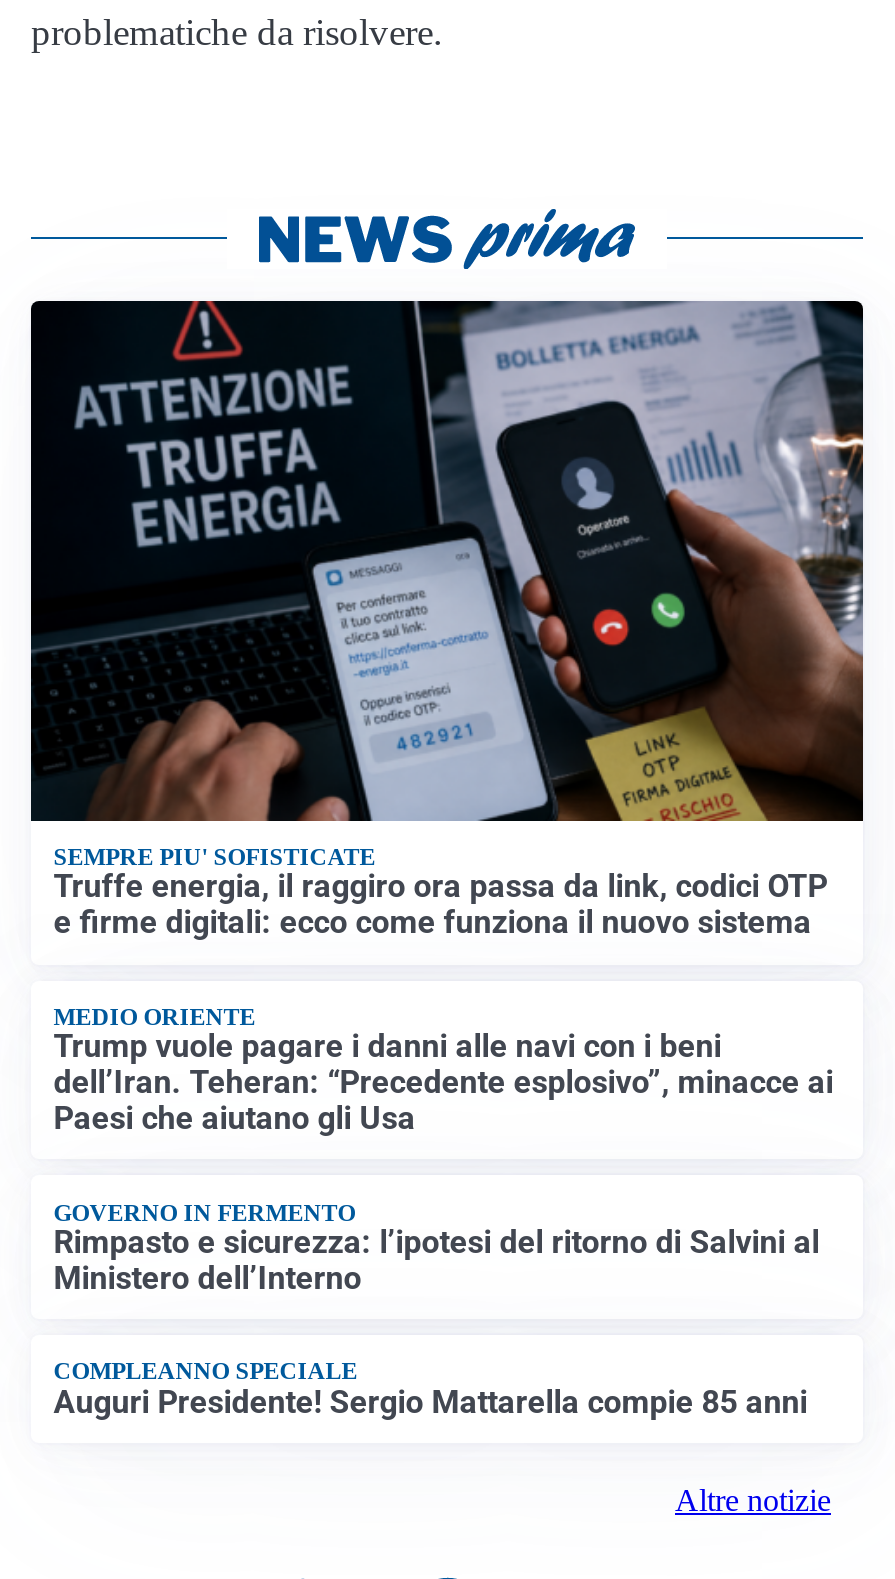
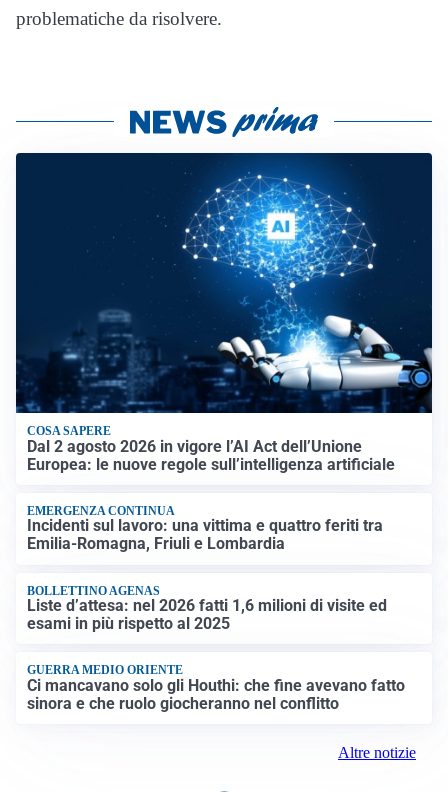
[29,299,865,942] [image] | SEMPRE PIU' SOFISTICATE | Truffe energia, il raggiro ora passa da link, codici OTP | e firme digitali: ecco come funziona il nuovo sistema -> [15,152,433,474] [image] | COSA SAPERE | Dal 2 agosto 2026 in vigore l’AI Act dell’Unione | Europea: le nuove regole sull’intelligenza artificiale
[53,1003,833,1138] MEDIO ORIENTE | Trump vuole pagare i danni alle navi con i beni | dell’Iran. Teheran: “Precedente esplosivo”, minacce ai | Paesi che aiutano gli Usa -> [27,504,383,553] EMERGENZA CONTINUA | Incidenti sul lavoro: una vittima e quattro feriti tra | Emilia-Romagna, Friuli e Lombardia
[53,1198,819,1297] GOVERNO IN FERMENTO | Rimpasto e sicurezza: l’ipotesi del ritorno di Salvini al | Ministero dell’Interno -> [27,584,387,633] BOLLETTINO AGENAS | Liste d’attesa: nel 2026 fatti 1,6 milioni di visite ed | esami in più rispetto al 2025
[53,1358,807,1421] COMPLEANNO SPECIALE | Auguri Presidente! Sergio Mattarella compie 85 anni -> [27,663,405,713] GUERRA MEDIO ORIENTE | Ci mancavano solo gli Houthi: che fine avevano fatto | sinora e che ruolo giocheranno nel conflitto

